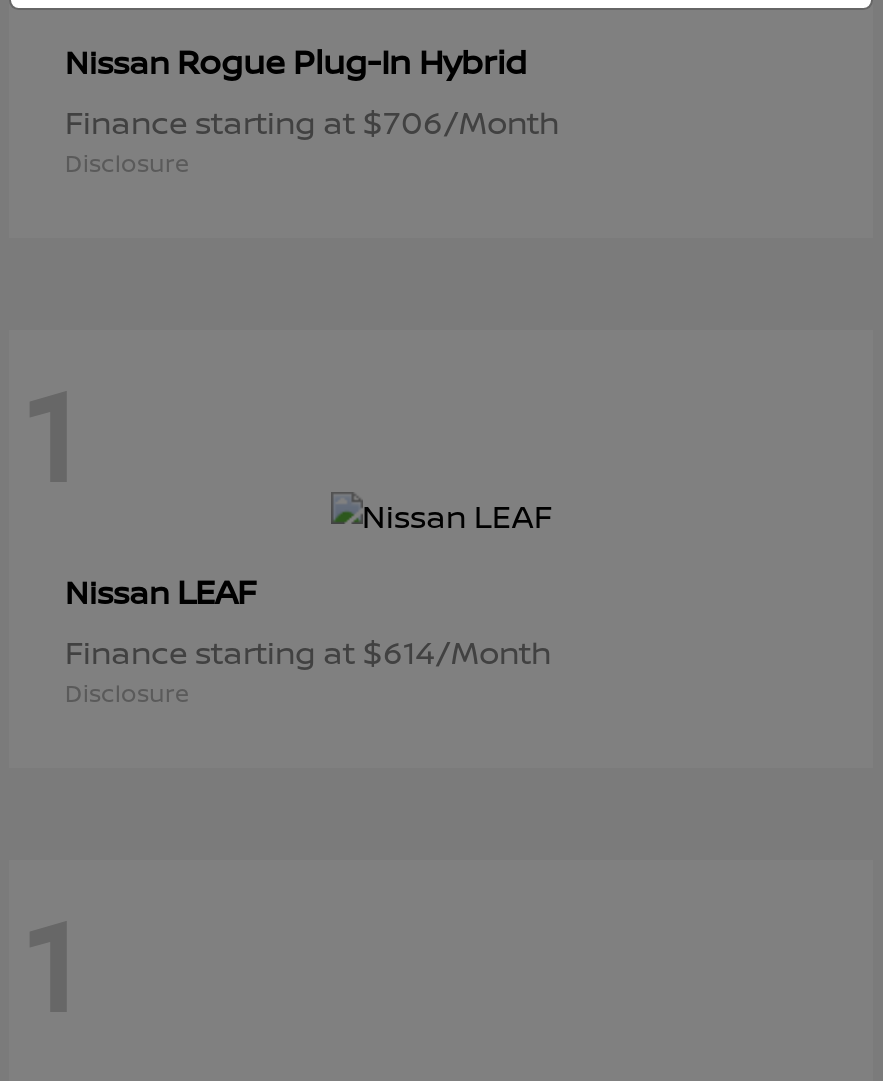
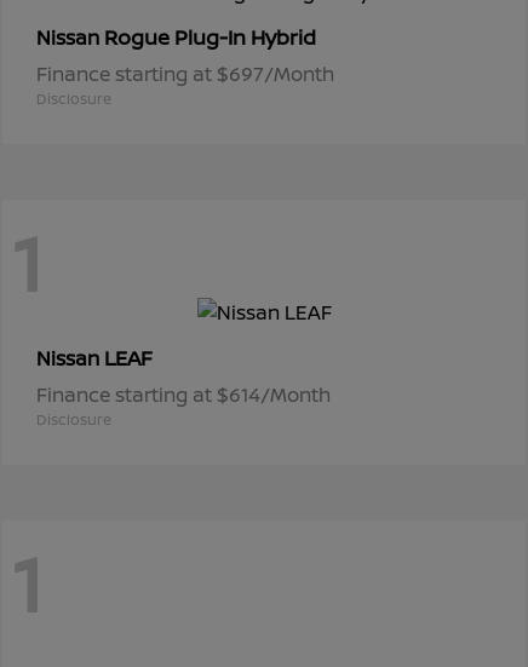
[65,100,559,144] Finance starting at $706/Month -> [36,60,334,87] Finance starting at $697/Month

